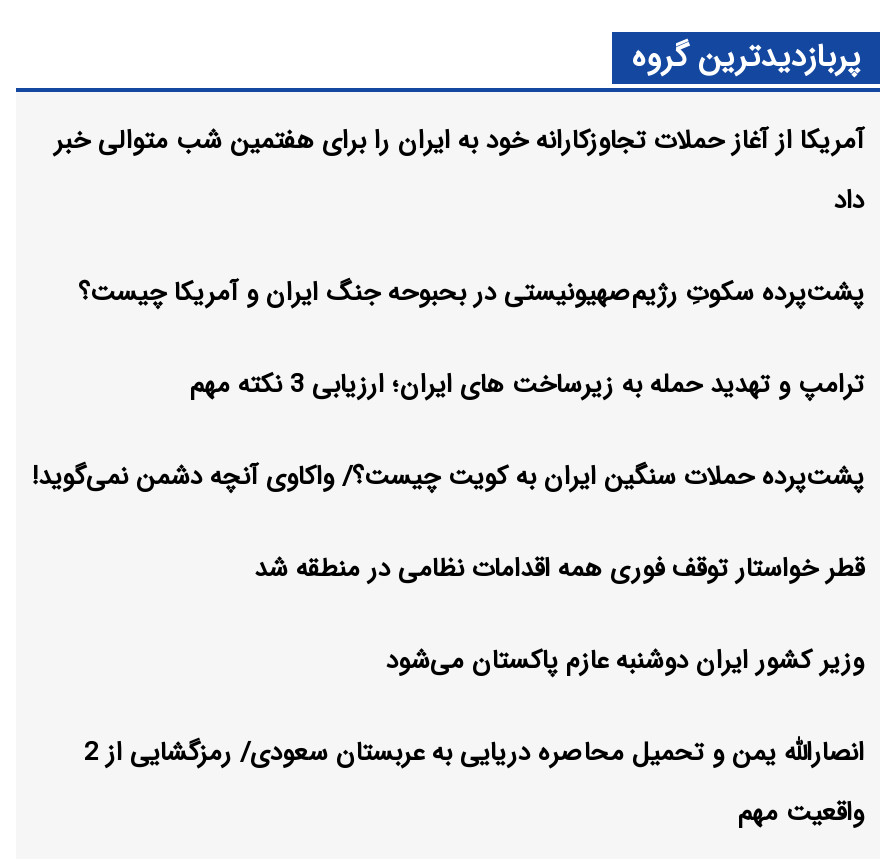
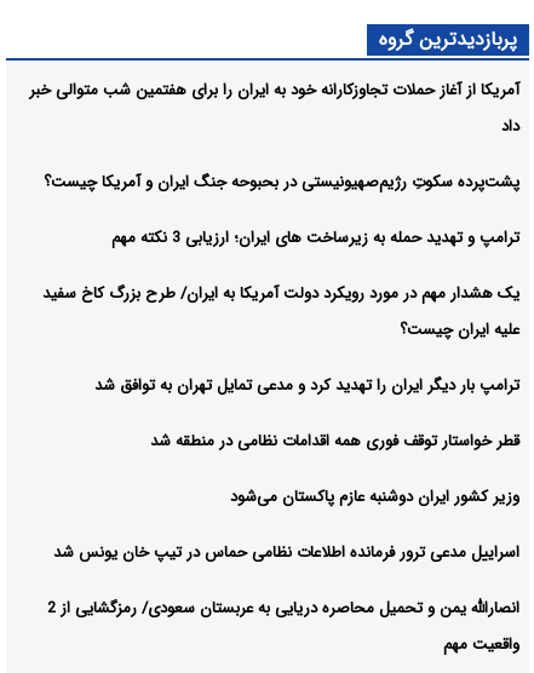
[32,456,864,498] پشت‌پرده حملات سنگین ایران به کویت چیست؟/ واکاوی آنچه دشمن نمی‌گوید! -> [42,281,519,398] یک هشدار مهم در مورد رویکرد دولت آمریکا به ایران/ طرح بزرگ کاخ سفید | علیه ایران چیست؟ | ترامپ بار دیگر ایران را تهدید کرد و مدعی تمایل تهران به توافق شد
none -> [53,540,519,565] اسراییل مدعی ترور فرمانده اطلاعات نظامی حماس در تیپ خان یونس شد

